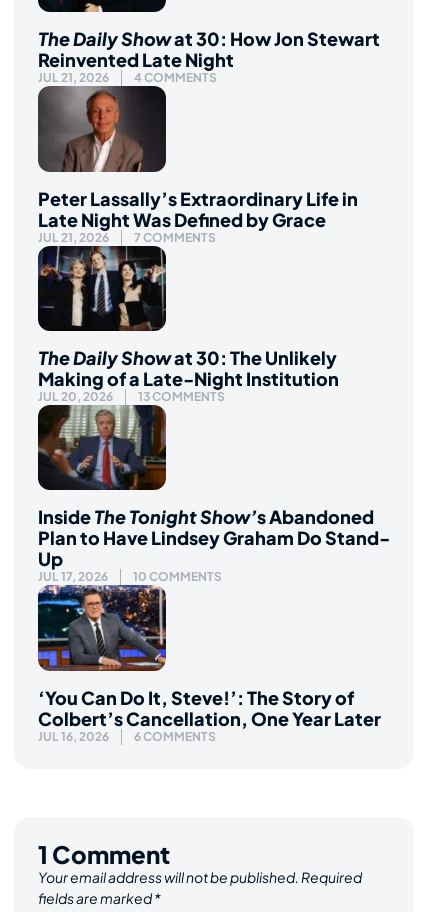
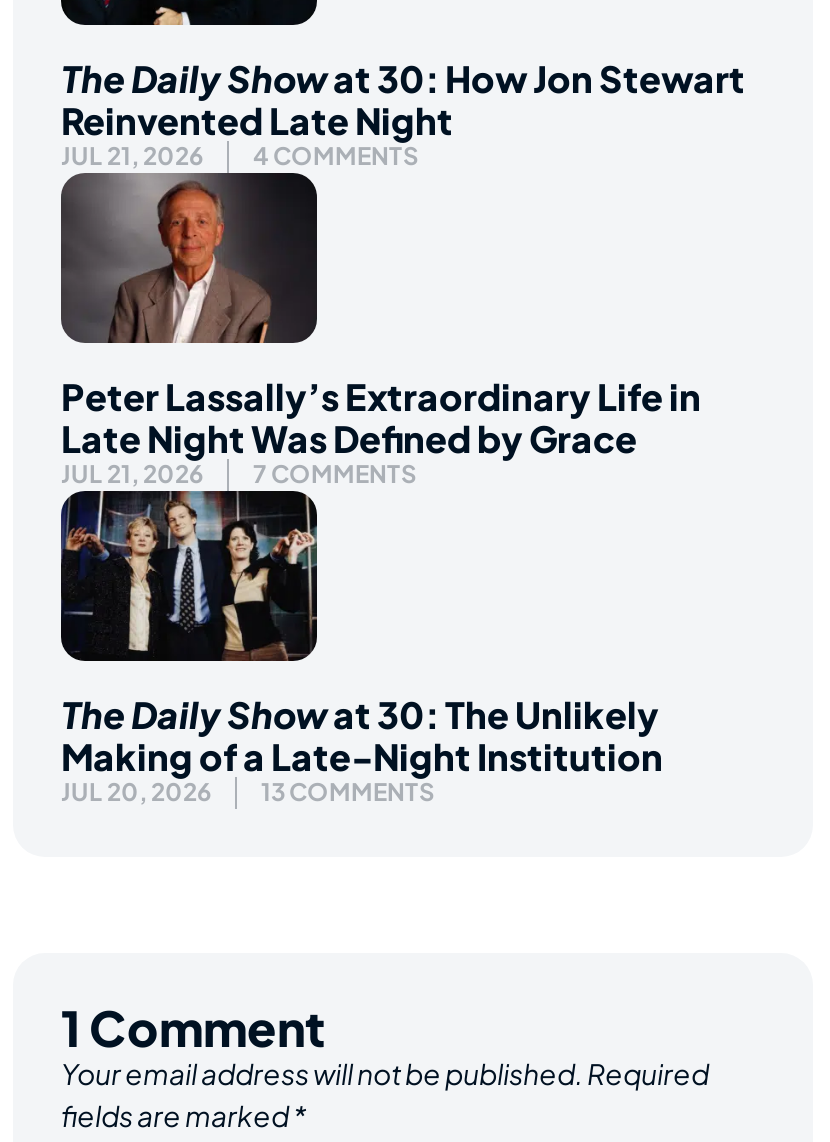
[37,404,390,584] [image] | Inside The Tonight Show’s Abandoned | Plan to Have Lindsey Graham Do Stand- | Up | JUL 17, 2026 | 10 COMMENTS -> none
[37,592,381,743] [image] | ‘You Can Do It, Steve!’: The Story of | Colbert’s Cancellation, One Year Later | JUL 16, 2026 | 6 COMMENTS -> none

